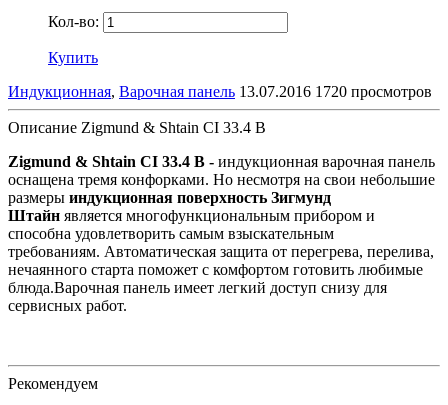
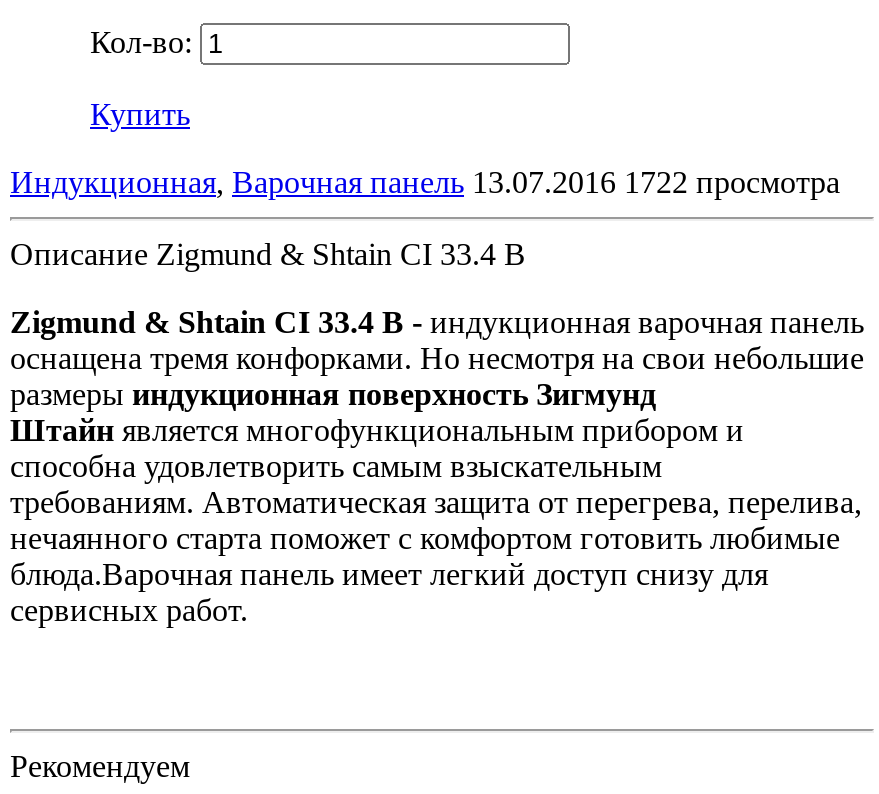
[8,83,432,100] Индукционная, Варочная панель 13.07.2016 1720 просмотров -> [10,164,840,198] Индукционная, Варочная панель 13.07.2016 1722 просмотра

